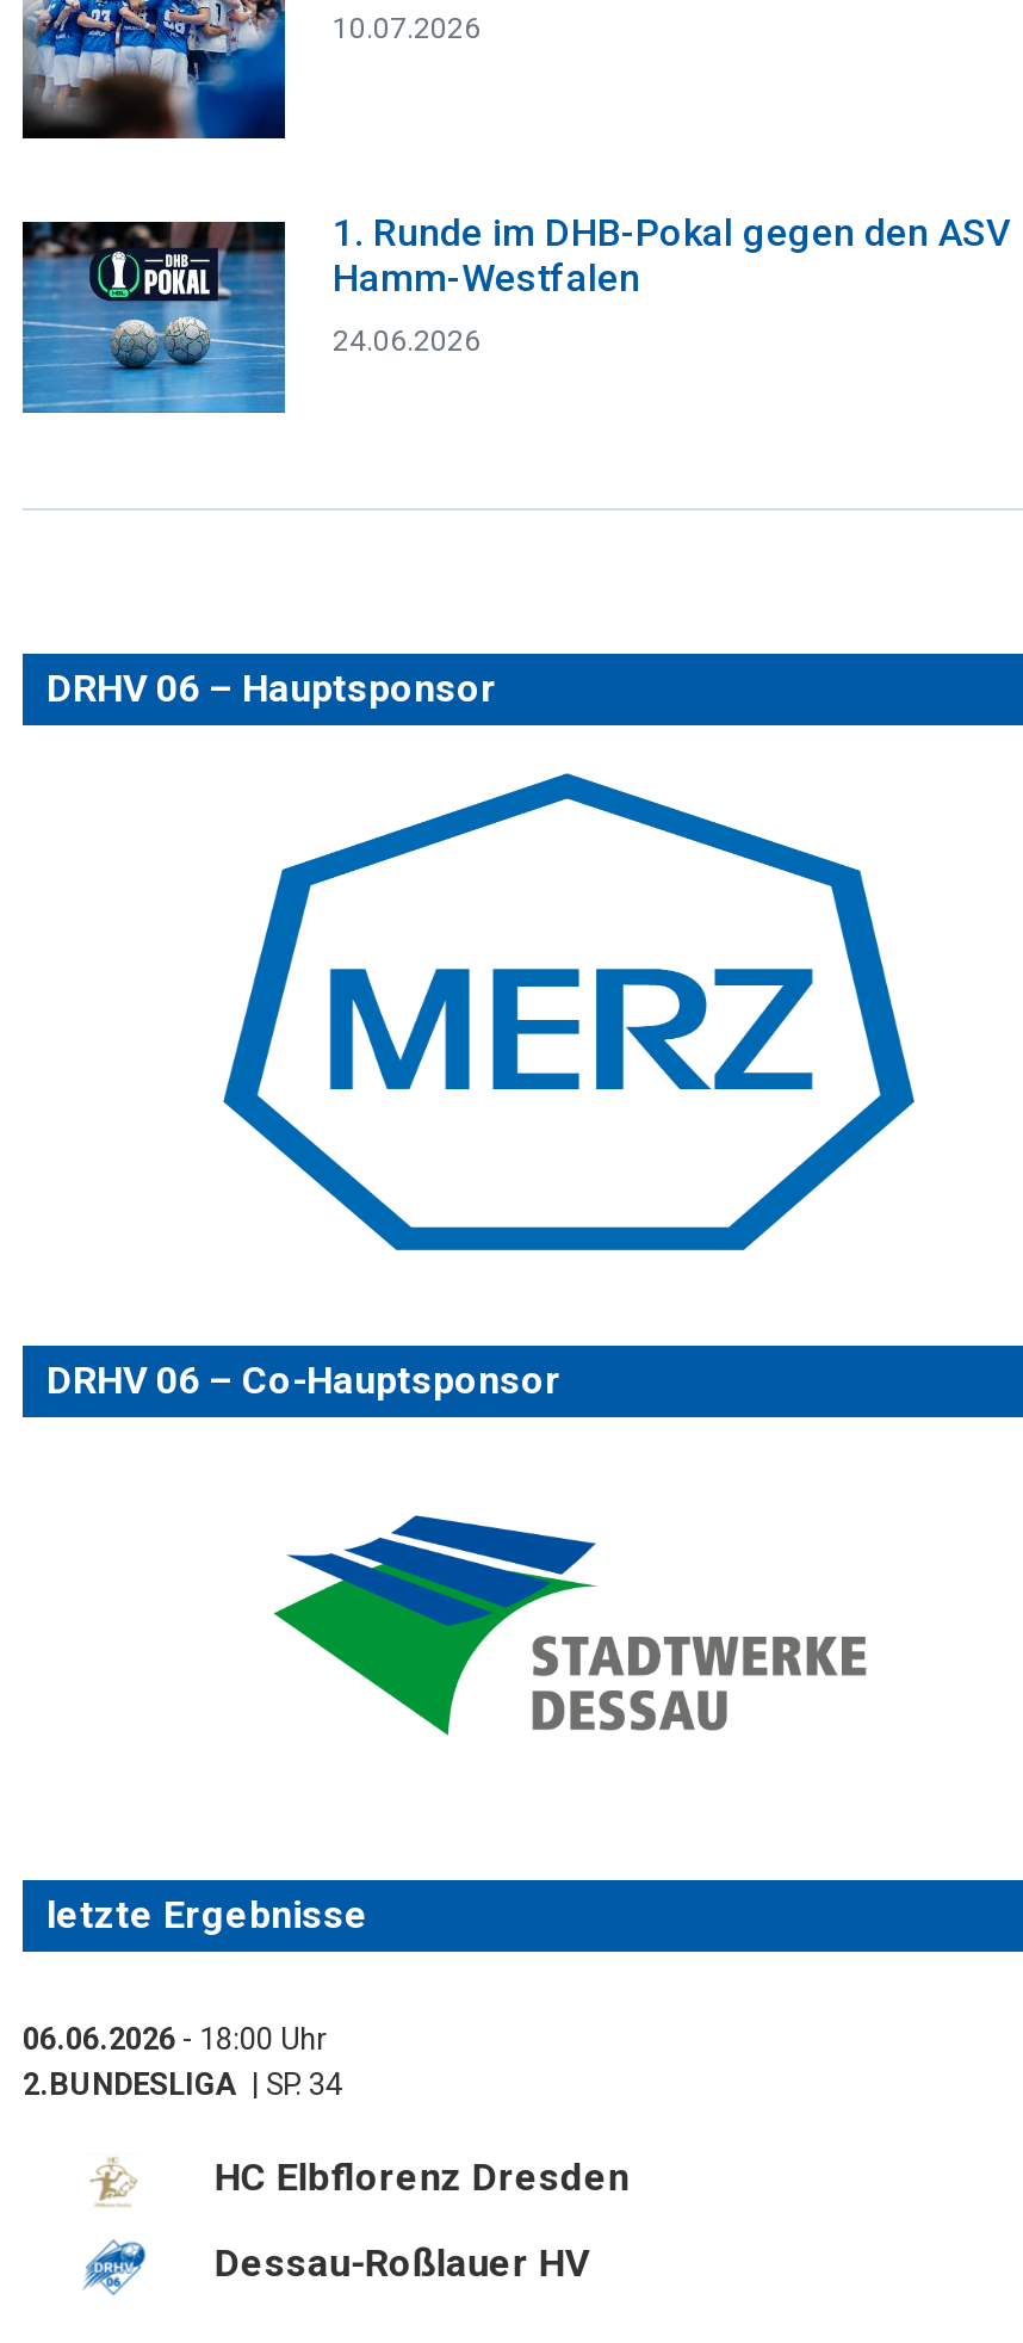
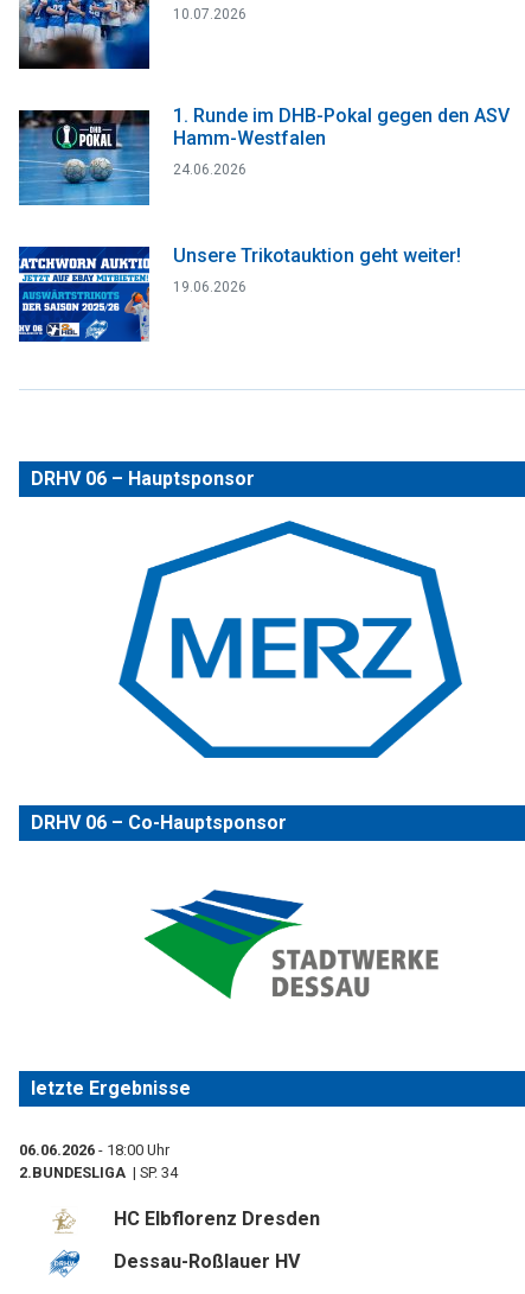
none -> [18,244,461,342] [image] | Unsere Trikotauktion geht weiter! | 19.06.2026

